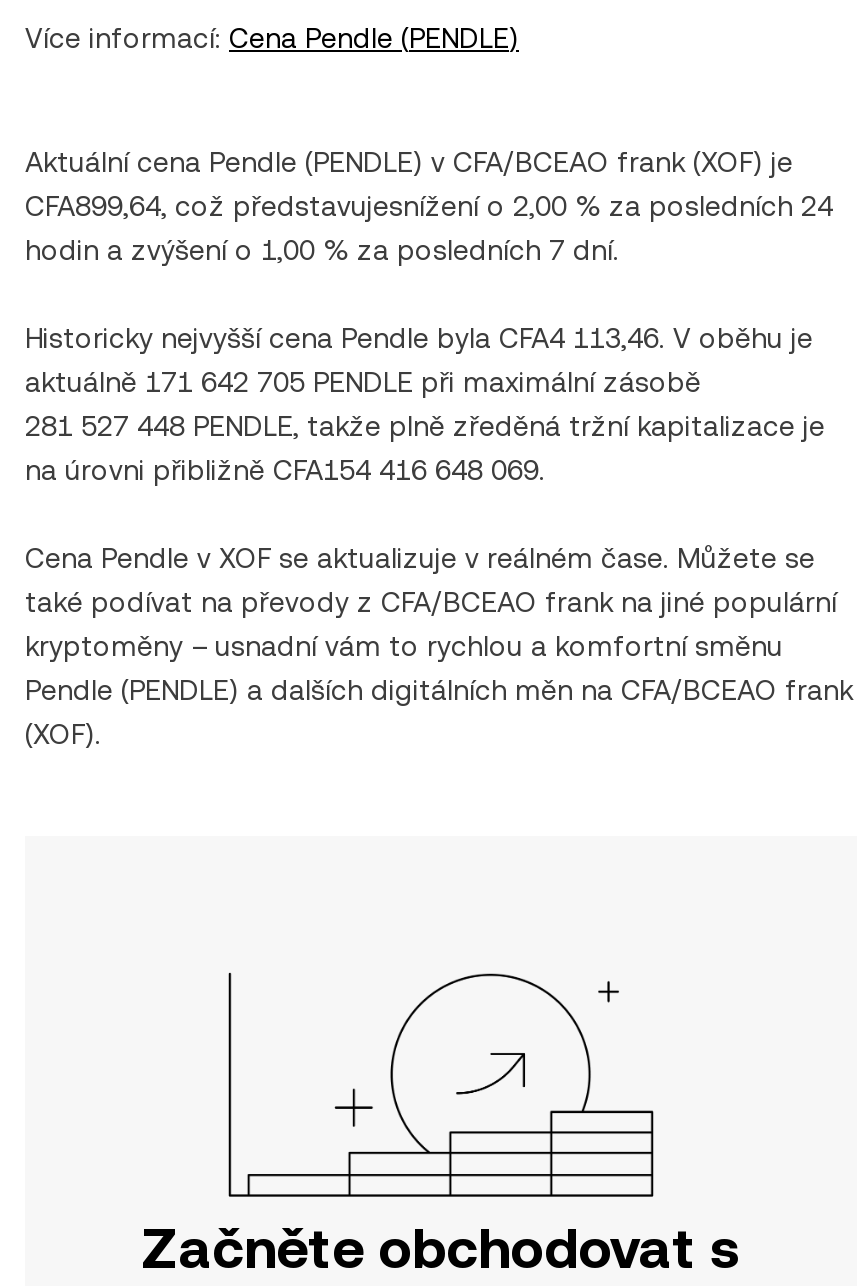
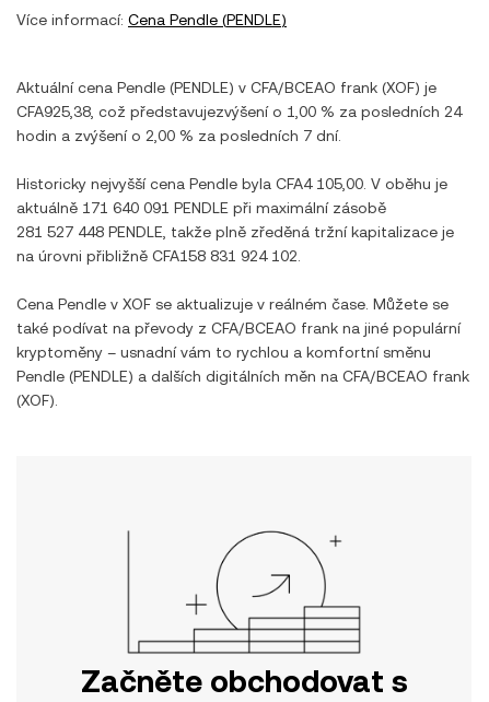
[25,190,833,222] CFA899,64, což představujesnížení o 2,00 % za posledních 24 -> [16,103,462,120] CFA925,38, což představujezvýšení o 1,00 % za posledních 24
[25,234,619,266] hodin a zvýšení o 1,00 % za posledních 7 dní. -> [16,127,341,144] hodin a zvýšení o 2,00 % za posledních 7 dní.
[25,322,813,354] Historicky nejvyšší cena Pendle byla CFA4 113,46. V oběhu je -> [16,175,447,192] Historicky nejvyšší cena Pendle byla CFA4 105,00. V oběhu je
[25,366,701,398] aktuálně 171 642 705 PENDLE při maximální zásobě -> [16,199,386,217] aktuálně 171 640 091 PENDLE při maximální zásobě
[25,454,545,486] na úrovni přibližně CFA154 416 648 069. -> [16,247,301,265] na úrovni přibližně CFA158 831 924 102.

